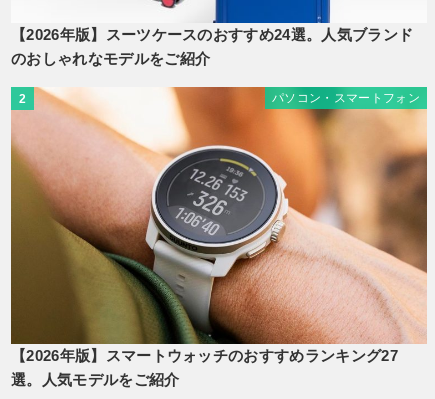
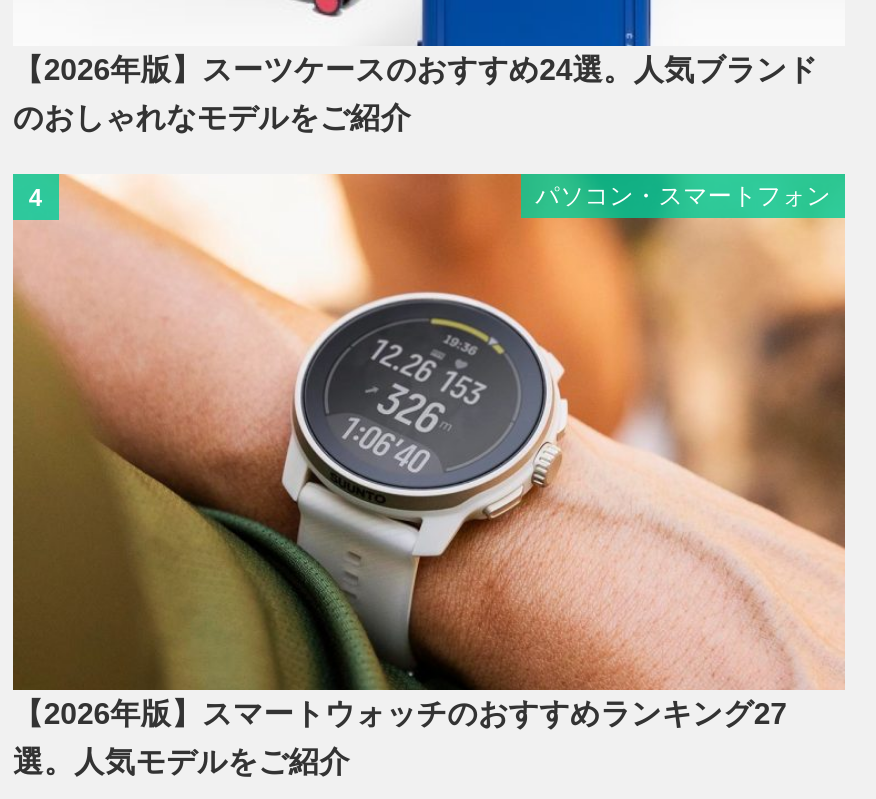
[19,92,26,106] 2 -> [29,184,43,212] 4

